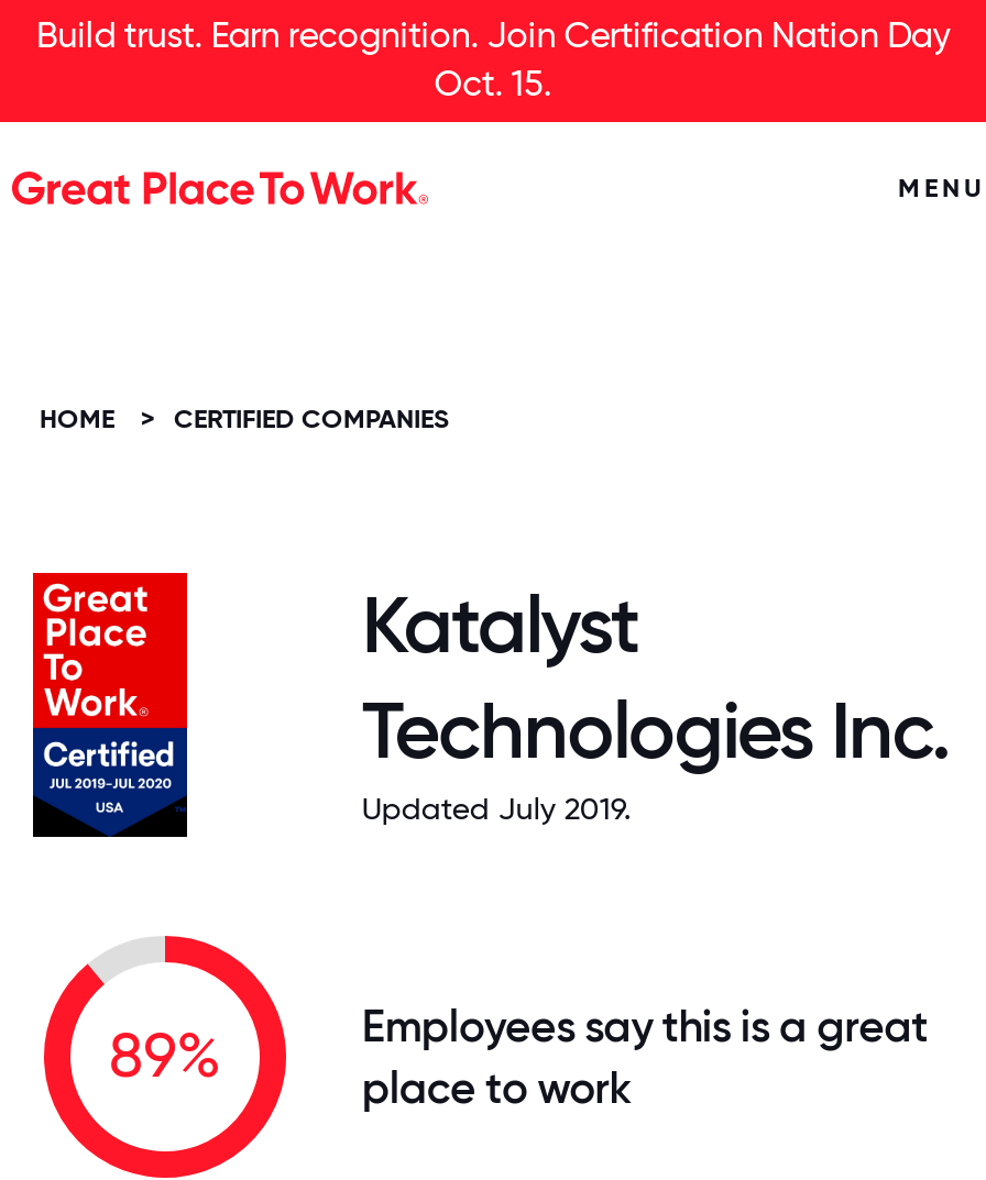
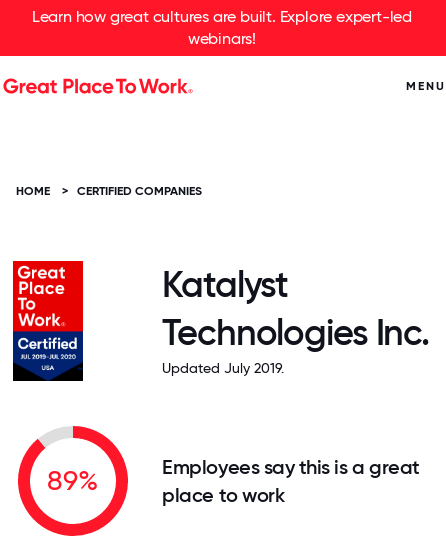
[36,14,950,104] Build trust. Earn recognition. Join Certification Nation Day | Oct. 15. -> [32,7,412,48] Learn how great cultures are built. Explore expert-led | webinars!

